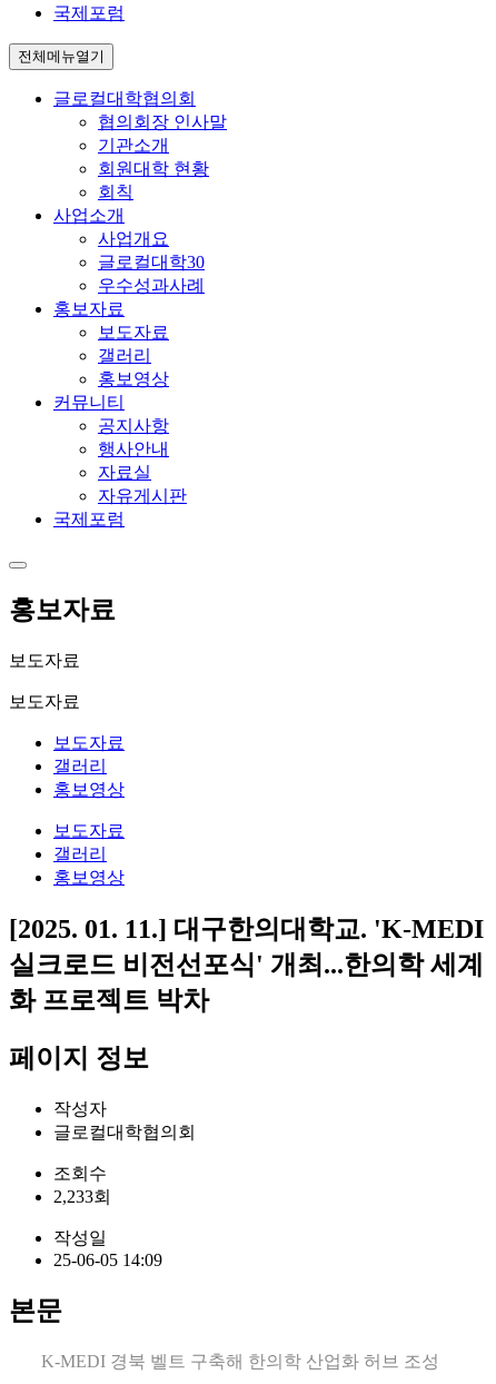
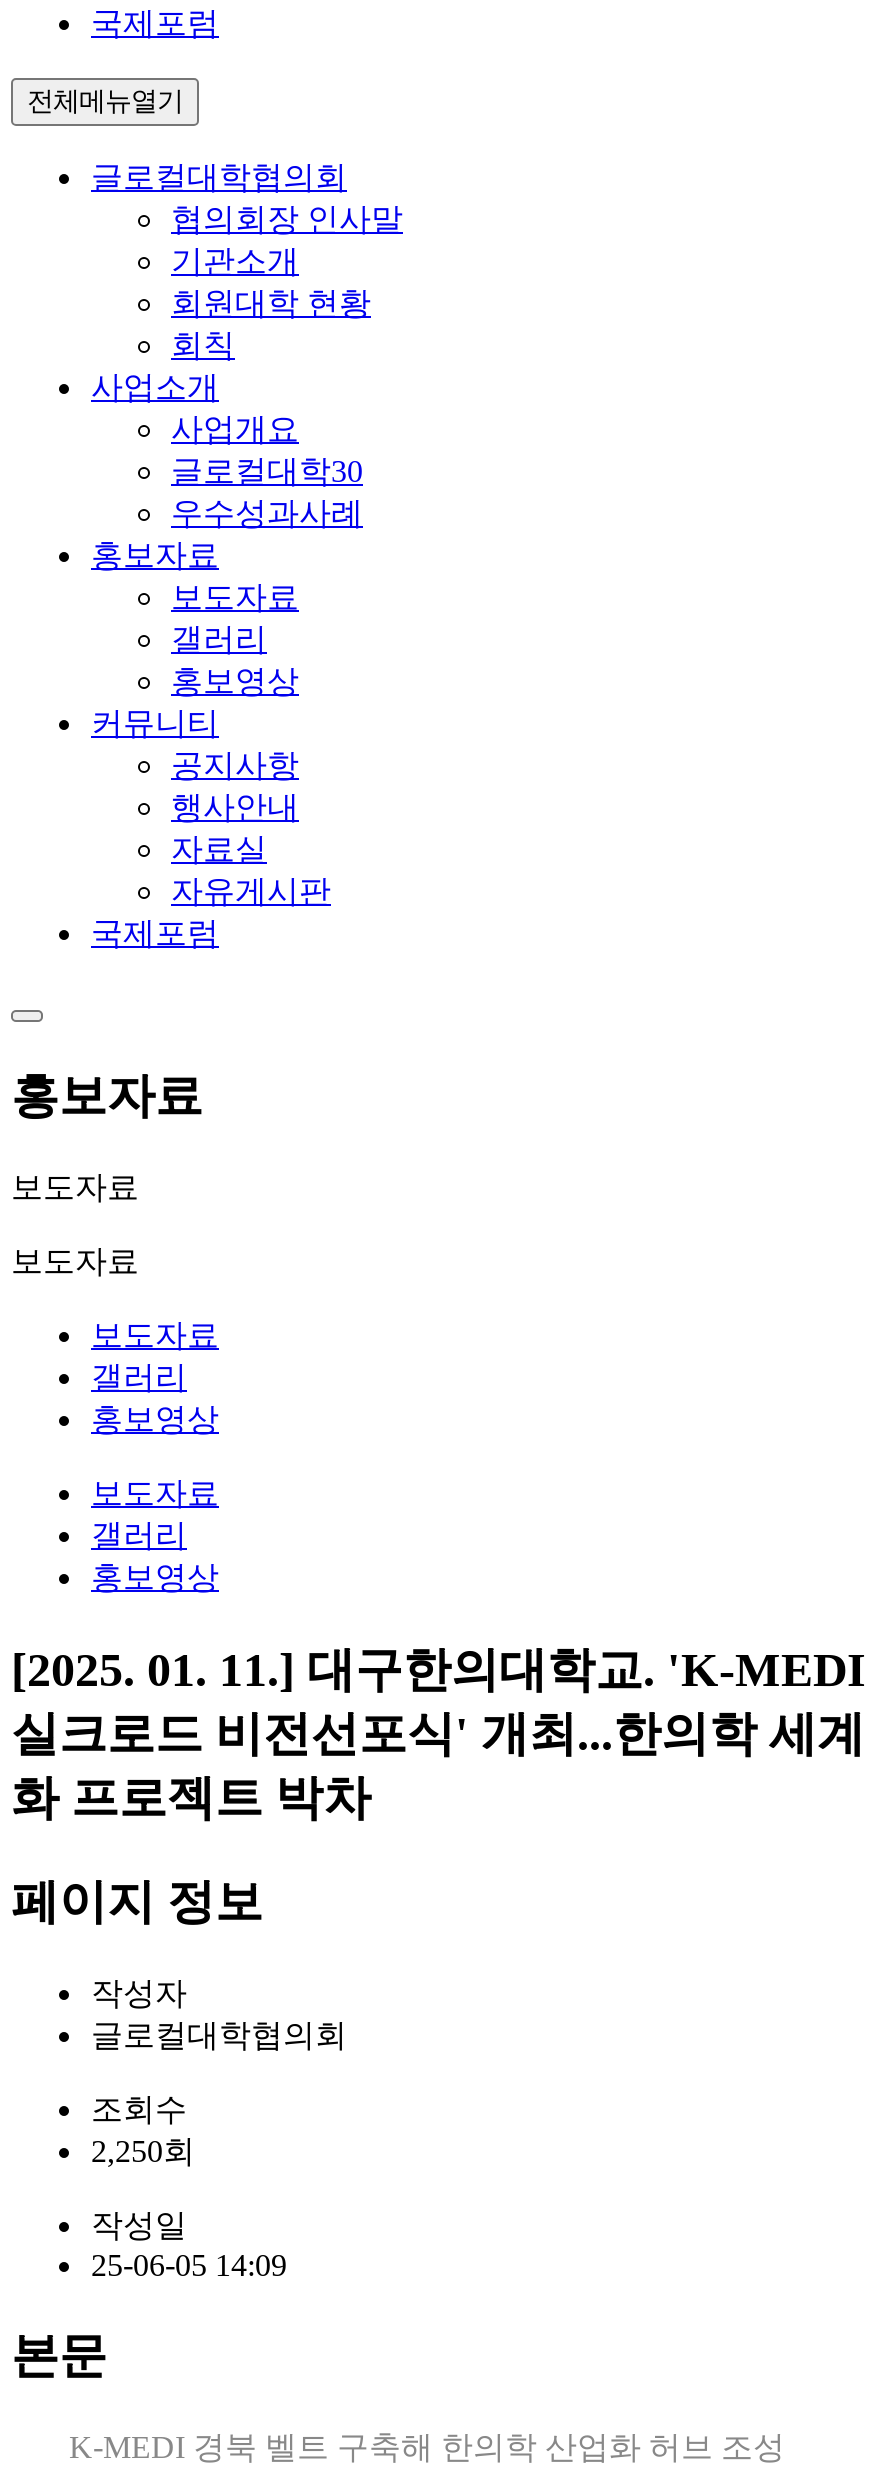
[53,1187,111,1206] 2,233회 -> [91,2134,195,2168] 2,250회

